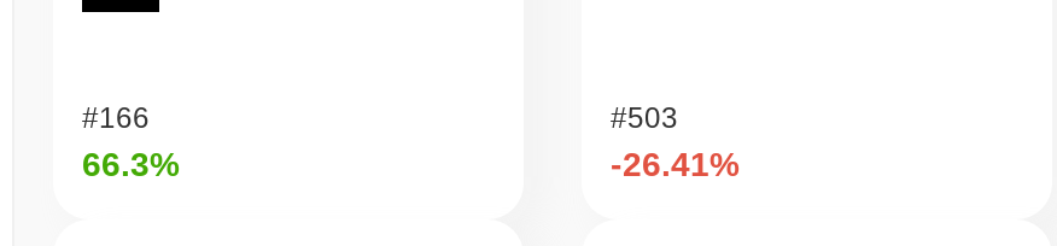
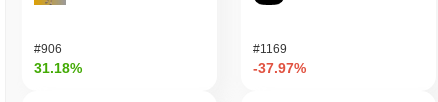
[82,102,179,184] #166 | 66.3% -> [34,42,82,76] #906 | 31.18%
[611,102,738,184] #503 | -26.41% -> [253,42,306,76] #1169 | -37.97%

